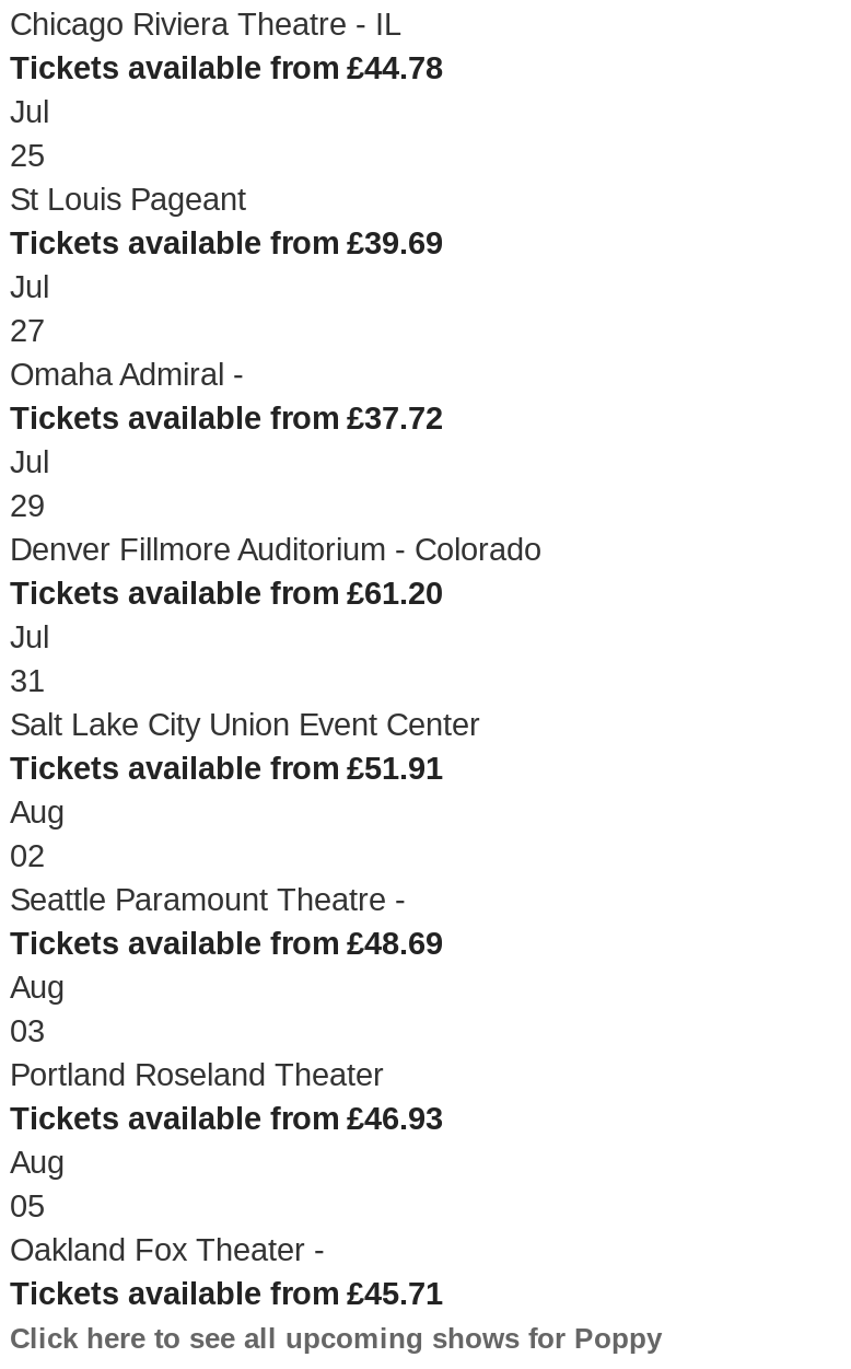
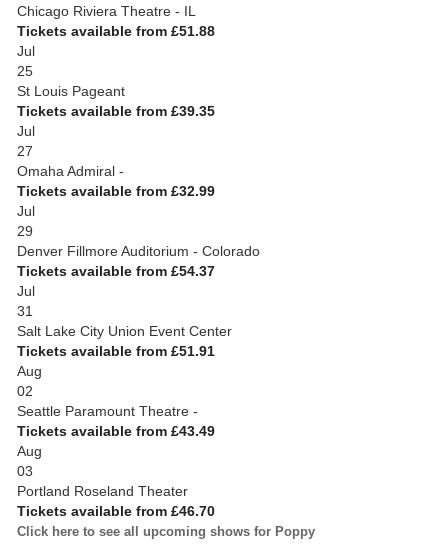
[10,50,443,85] Tickets available from £44.78 -> [17,23,215,39] Tickets available from £51.88
[10,225,443,260] Tickets available from £39.69 -> [17,103,215,119] Tickets available from £39.35
[10,401,443,436] Tickets available from £37.72 -> [17,183,215,199] Tickets available from £32.99
[10,576,443,611] Tickets available from £61.20 -> [17,263,215,279] Tickets available from £54.37
[10,926,443,961] Tickets available from £48.69 -> [17,423,215,439] Tickets available from £43.49
[10,1101,443,1311] Tickets available from £46.93 | Aug | 05 | Oakland Fox Theater - | Tickets available from £45.71 -> [17,503,215,519] Tickets available from £46.70

